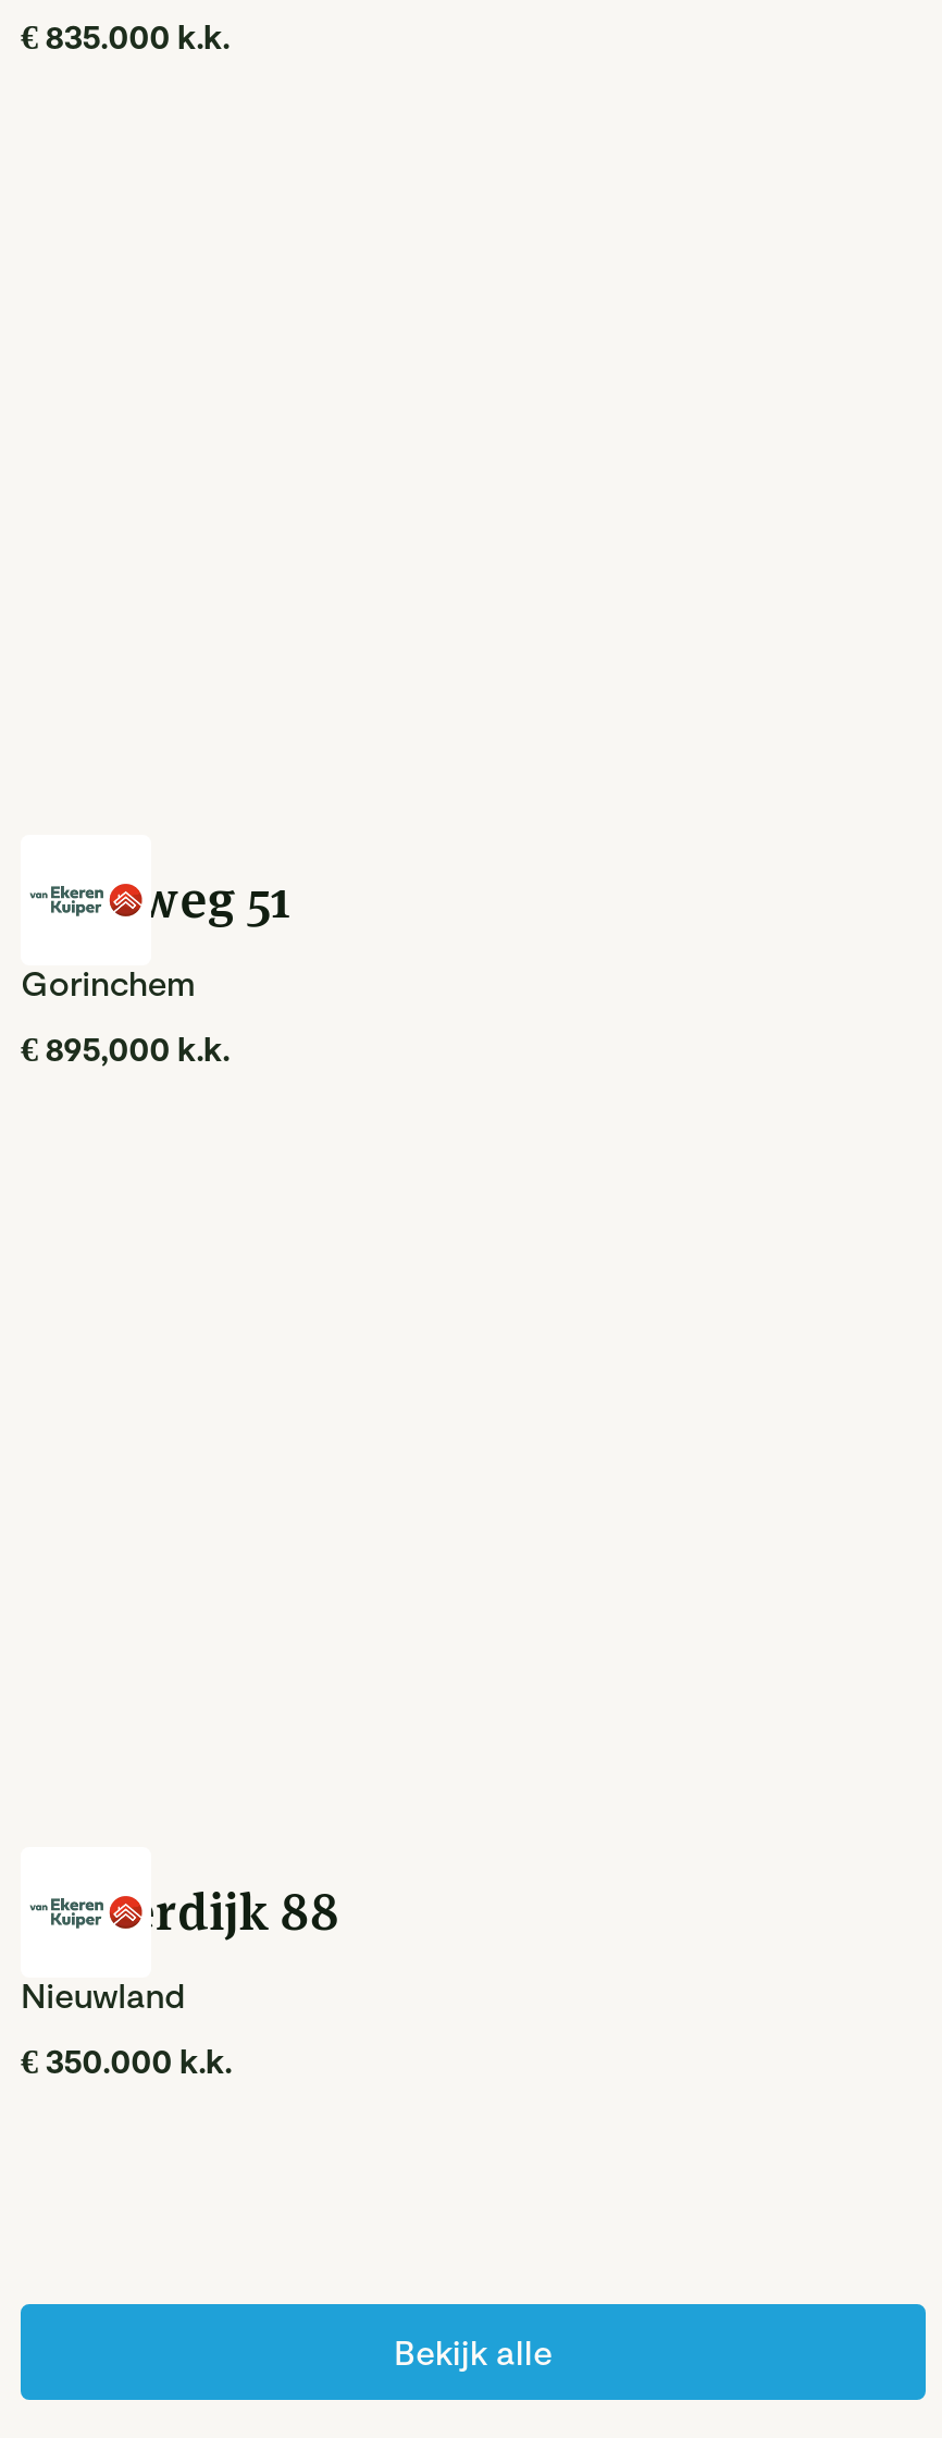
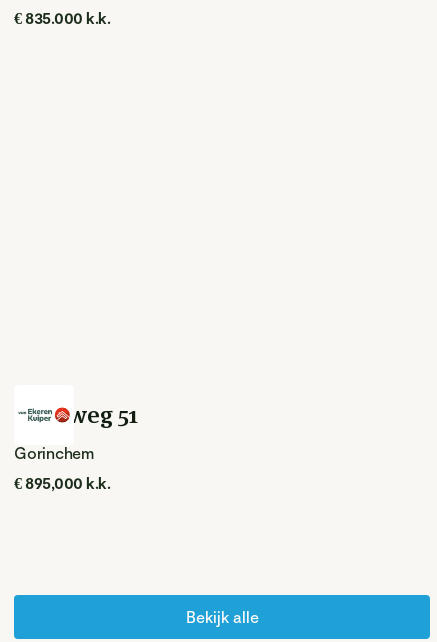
[21,1877,340,2080] Achterdijk 88 | Nieuwland | € 350.000 k.k. -> none

